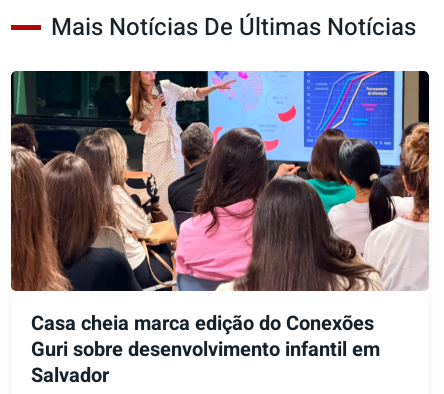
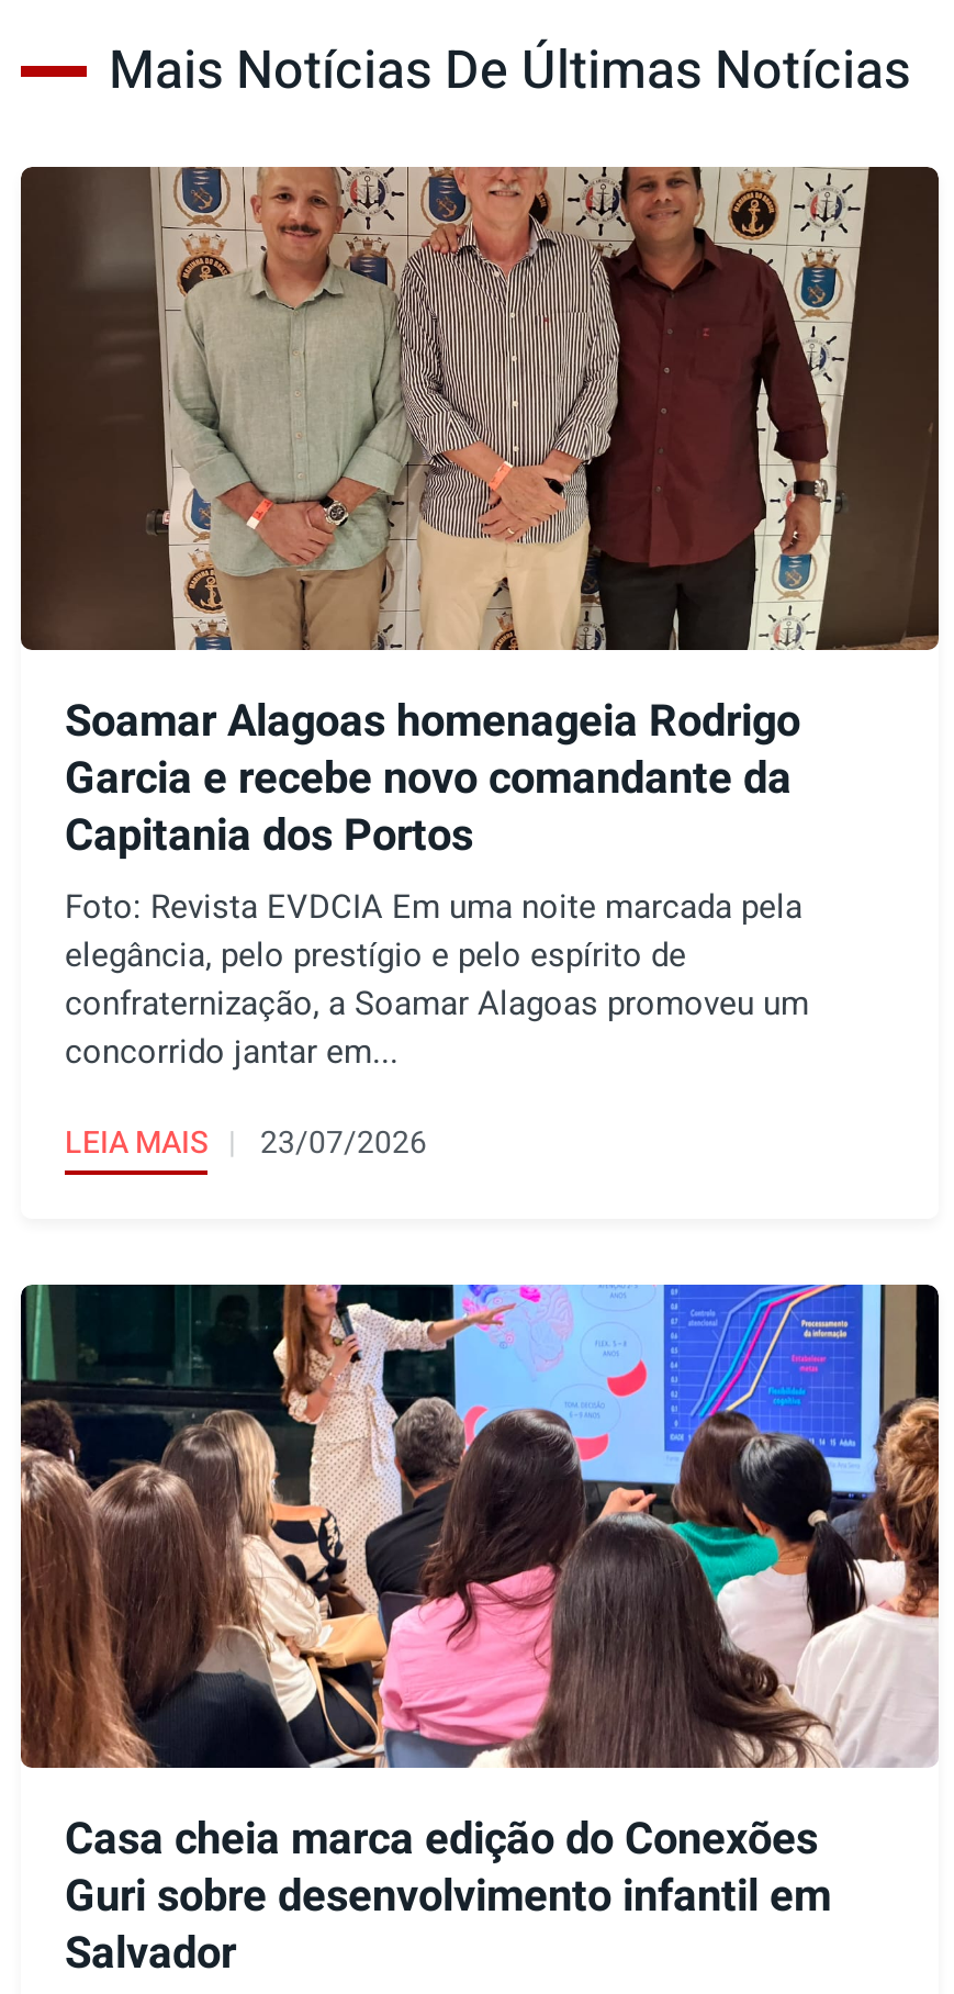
none -> [19,165,941,1166] [image] | Soamar Alagoas homenageia Rodrigo | Garcia e recebe novo comandante da | Capitania dos Portos | Foto: Revista EVDCIA Em uma noite marcada pela | elegância, pelo prestígio e pelo espírito de | confraternização, a Soamar Alagoas promoveu um | concorrido jantar em... | LEIA MAIS | 23/07/2026

